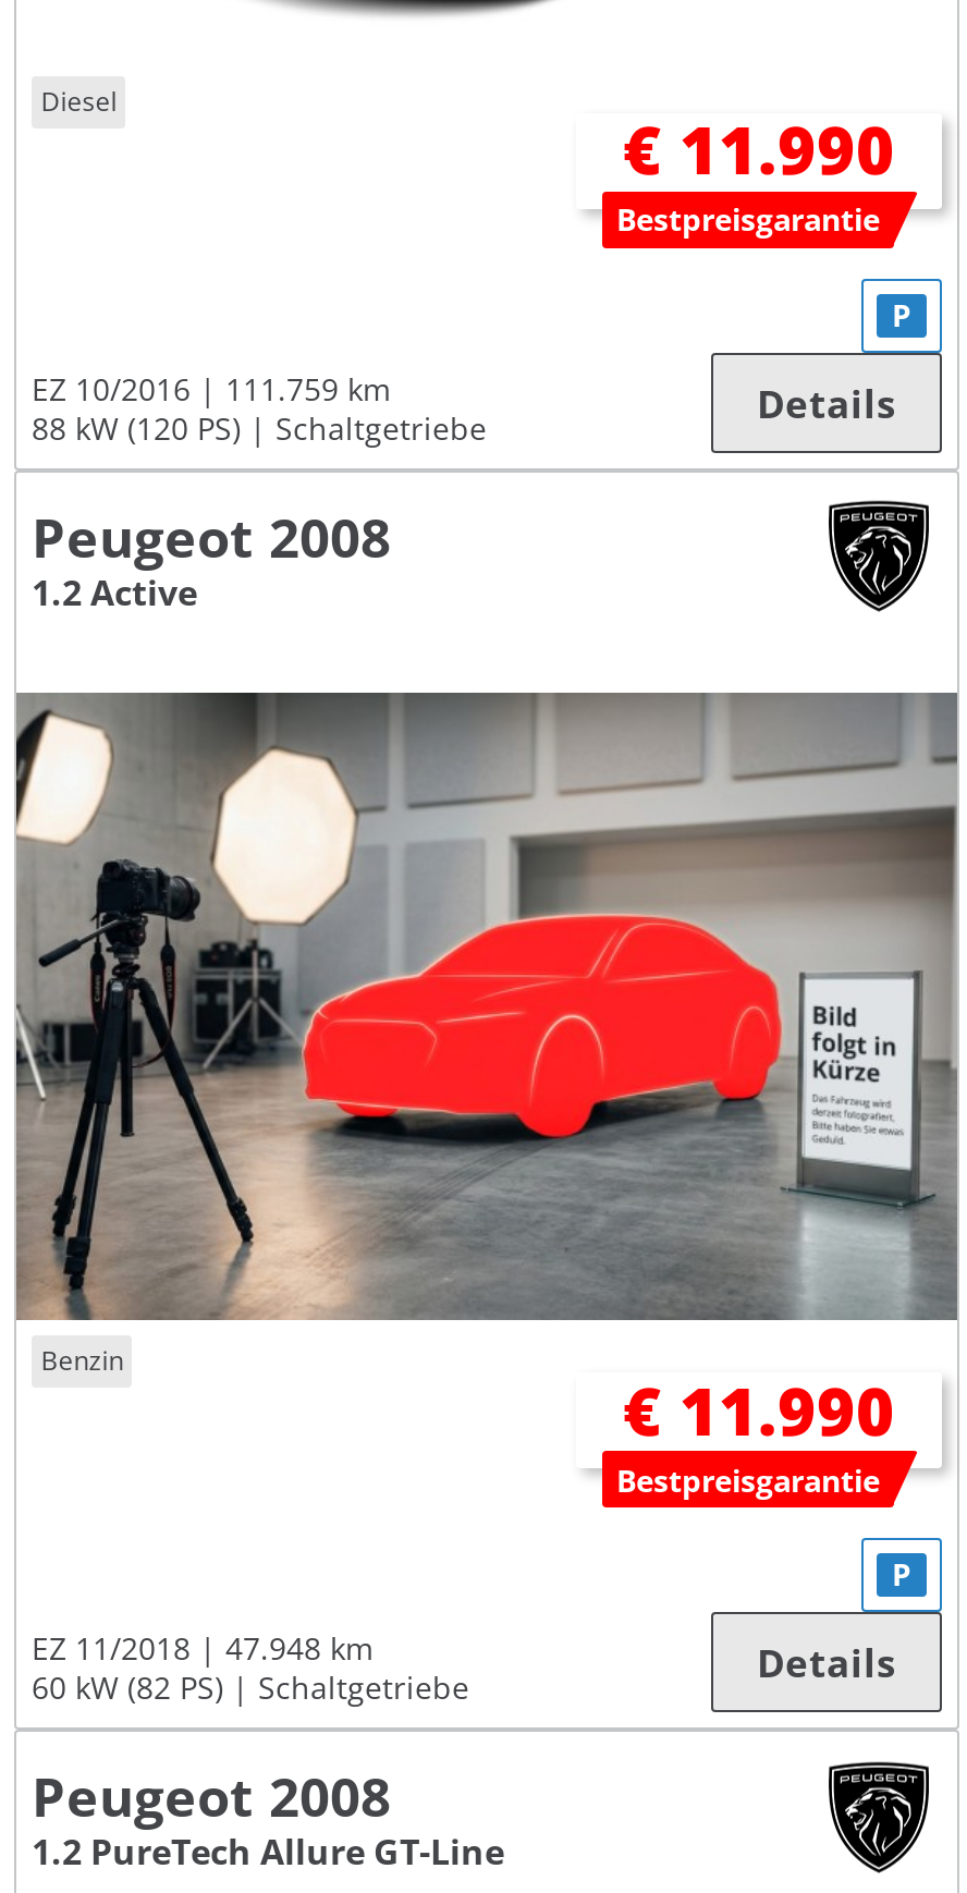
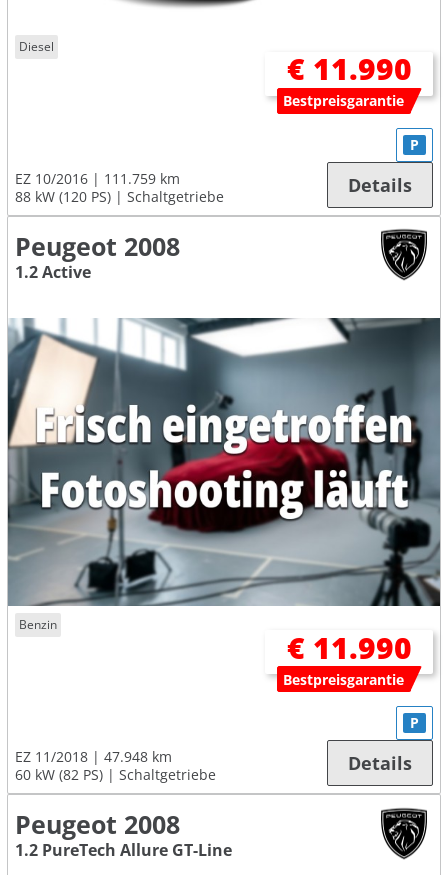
[14,691,957,1320] [image] -> [7,317,440,606] [image]

